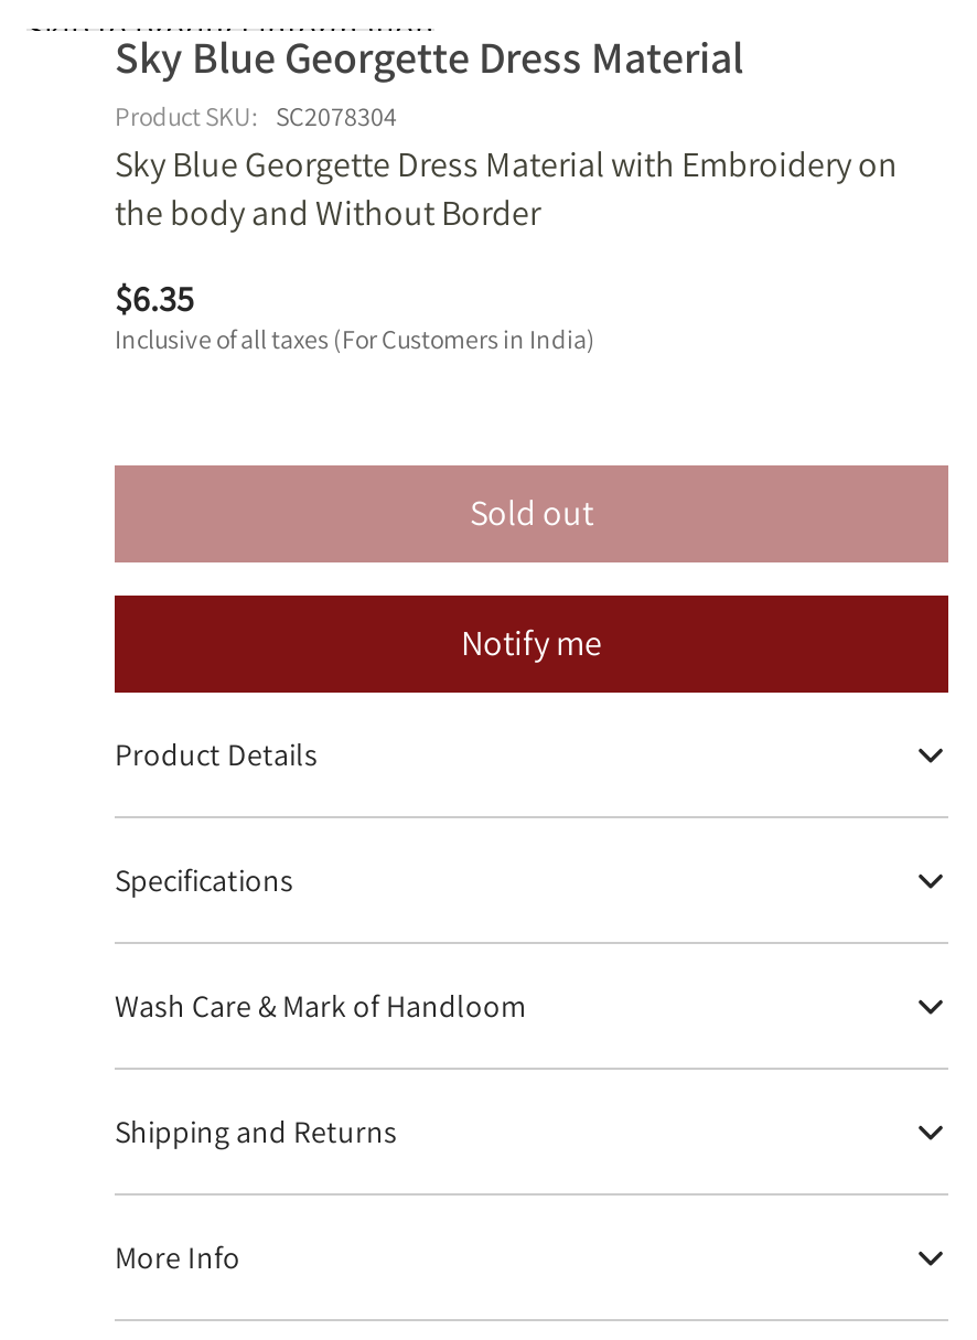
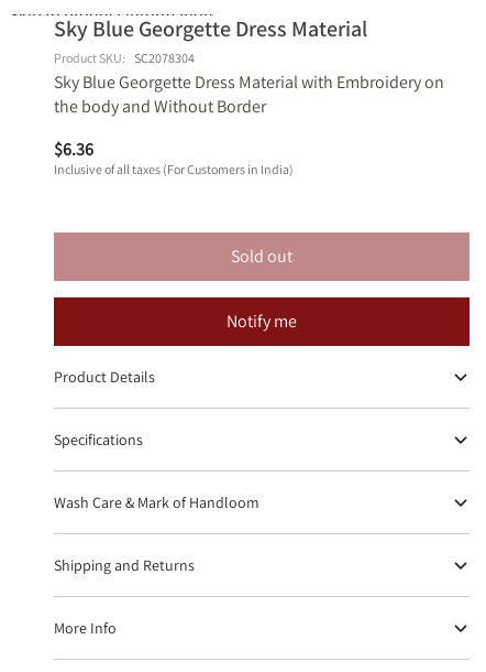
[115,276,194,322] $6.35 -> [54,138,93,161] $6.36

